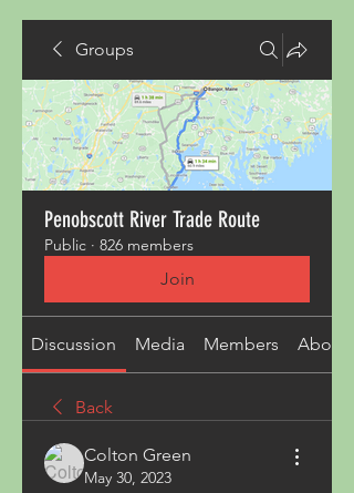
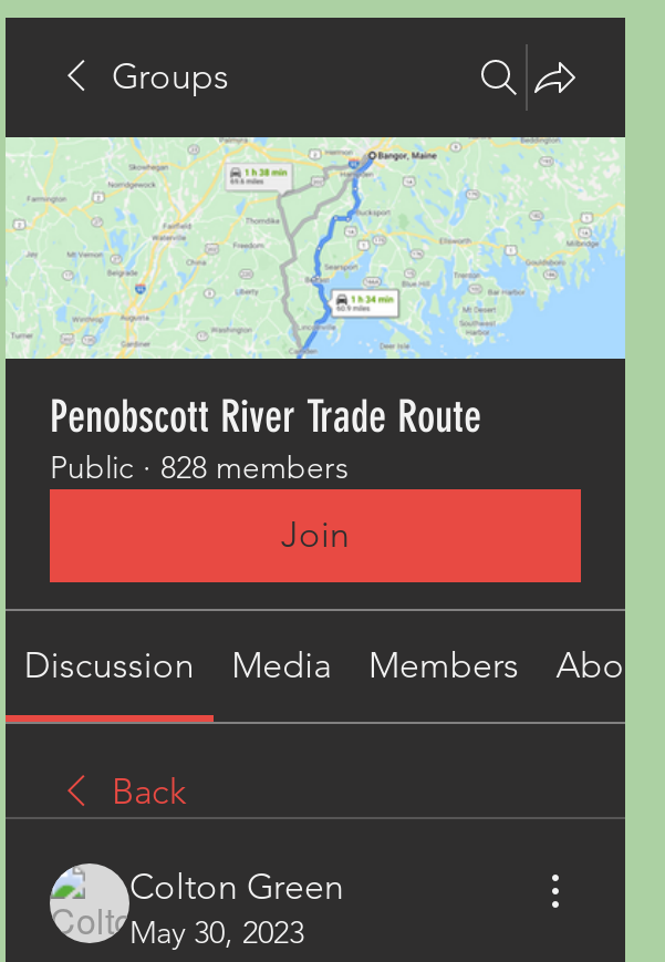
[44,235,194,255] Public · 826 members -> [50,447,349,487] Public · 828 members

